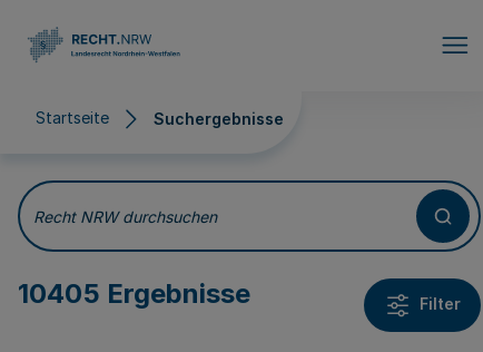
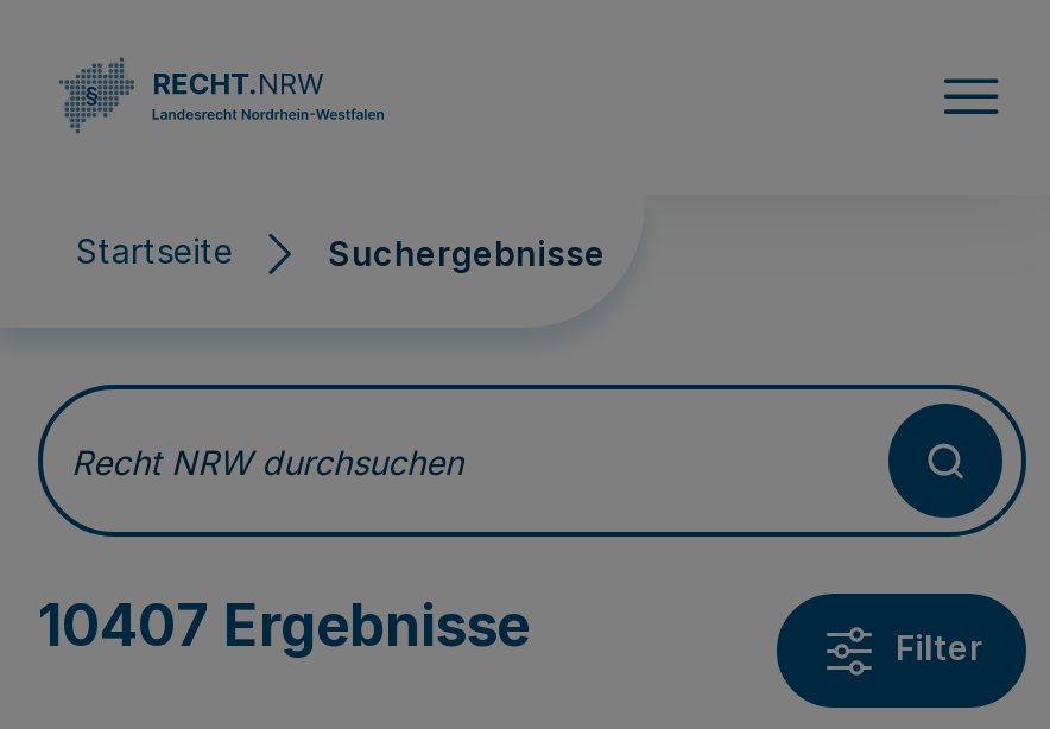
[18,277,250,310] 10405 Ergebnisse -> [38,591,530,660] 10407 Ergebnisse

